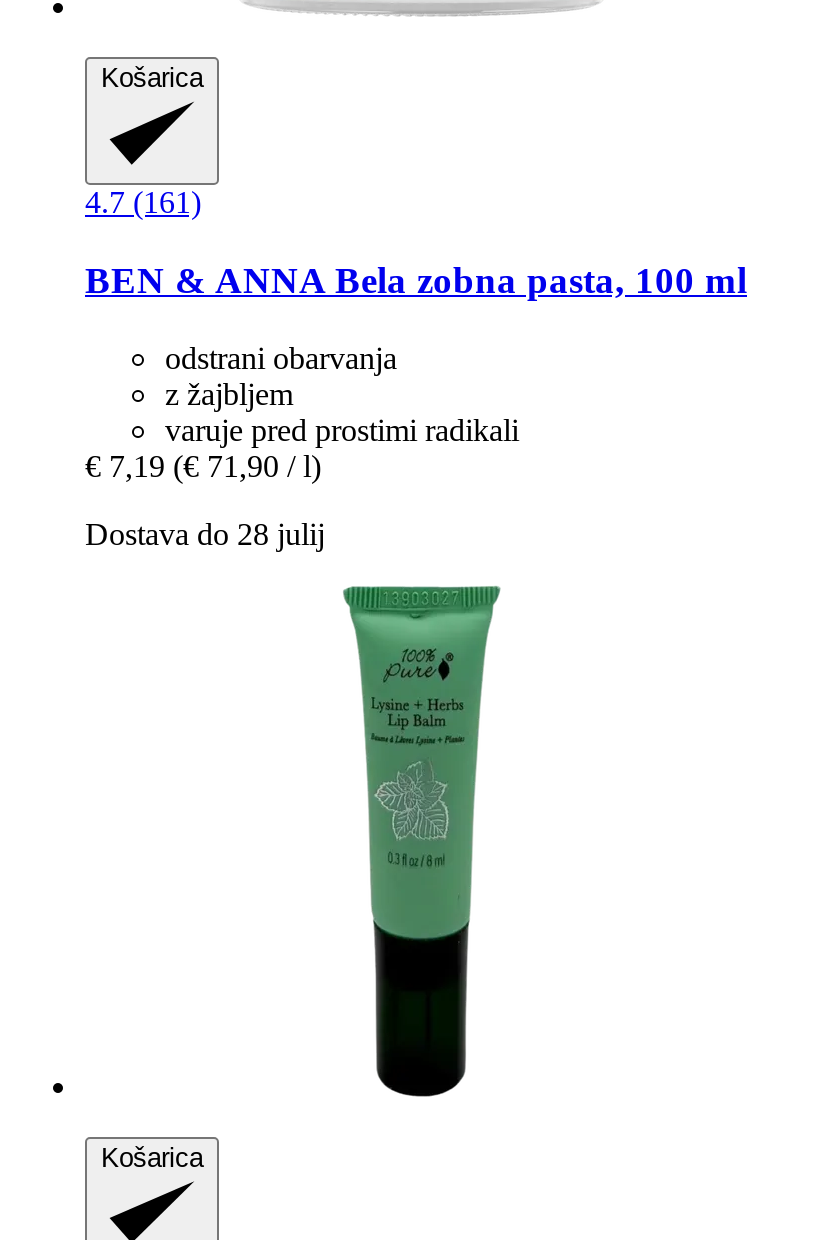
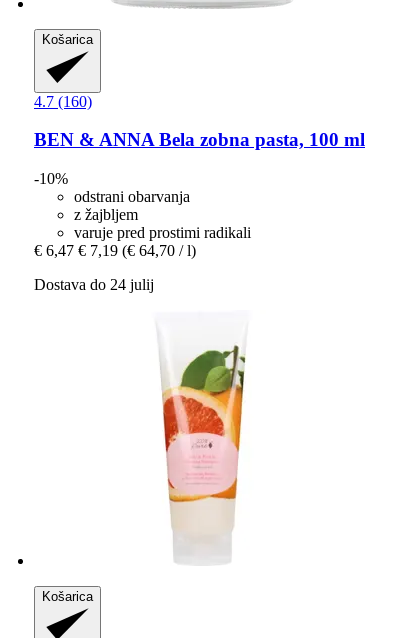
[85,185,201,219] 4.7 (161) -> [34,93,92,110] 4.7 (160)
none -> [34,170,68,187] -10%
[85,448,321,482] € 7,19 (€ 71,90 / l) -> [34,242,196,259] € 6,47 € 7,19 (€ 64,70 / l)
[85,516,325,550] Dostava do 28 julij -> [34,276,154,293] Dostava do 24 julij
[339,584,507,1098] [image] -> [159,311,247,566] [image]

